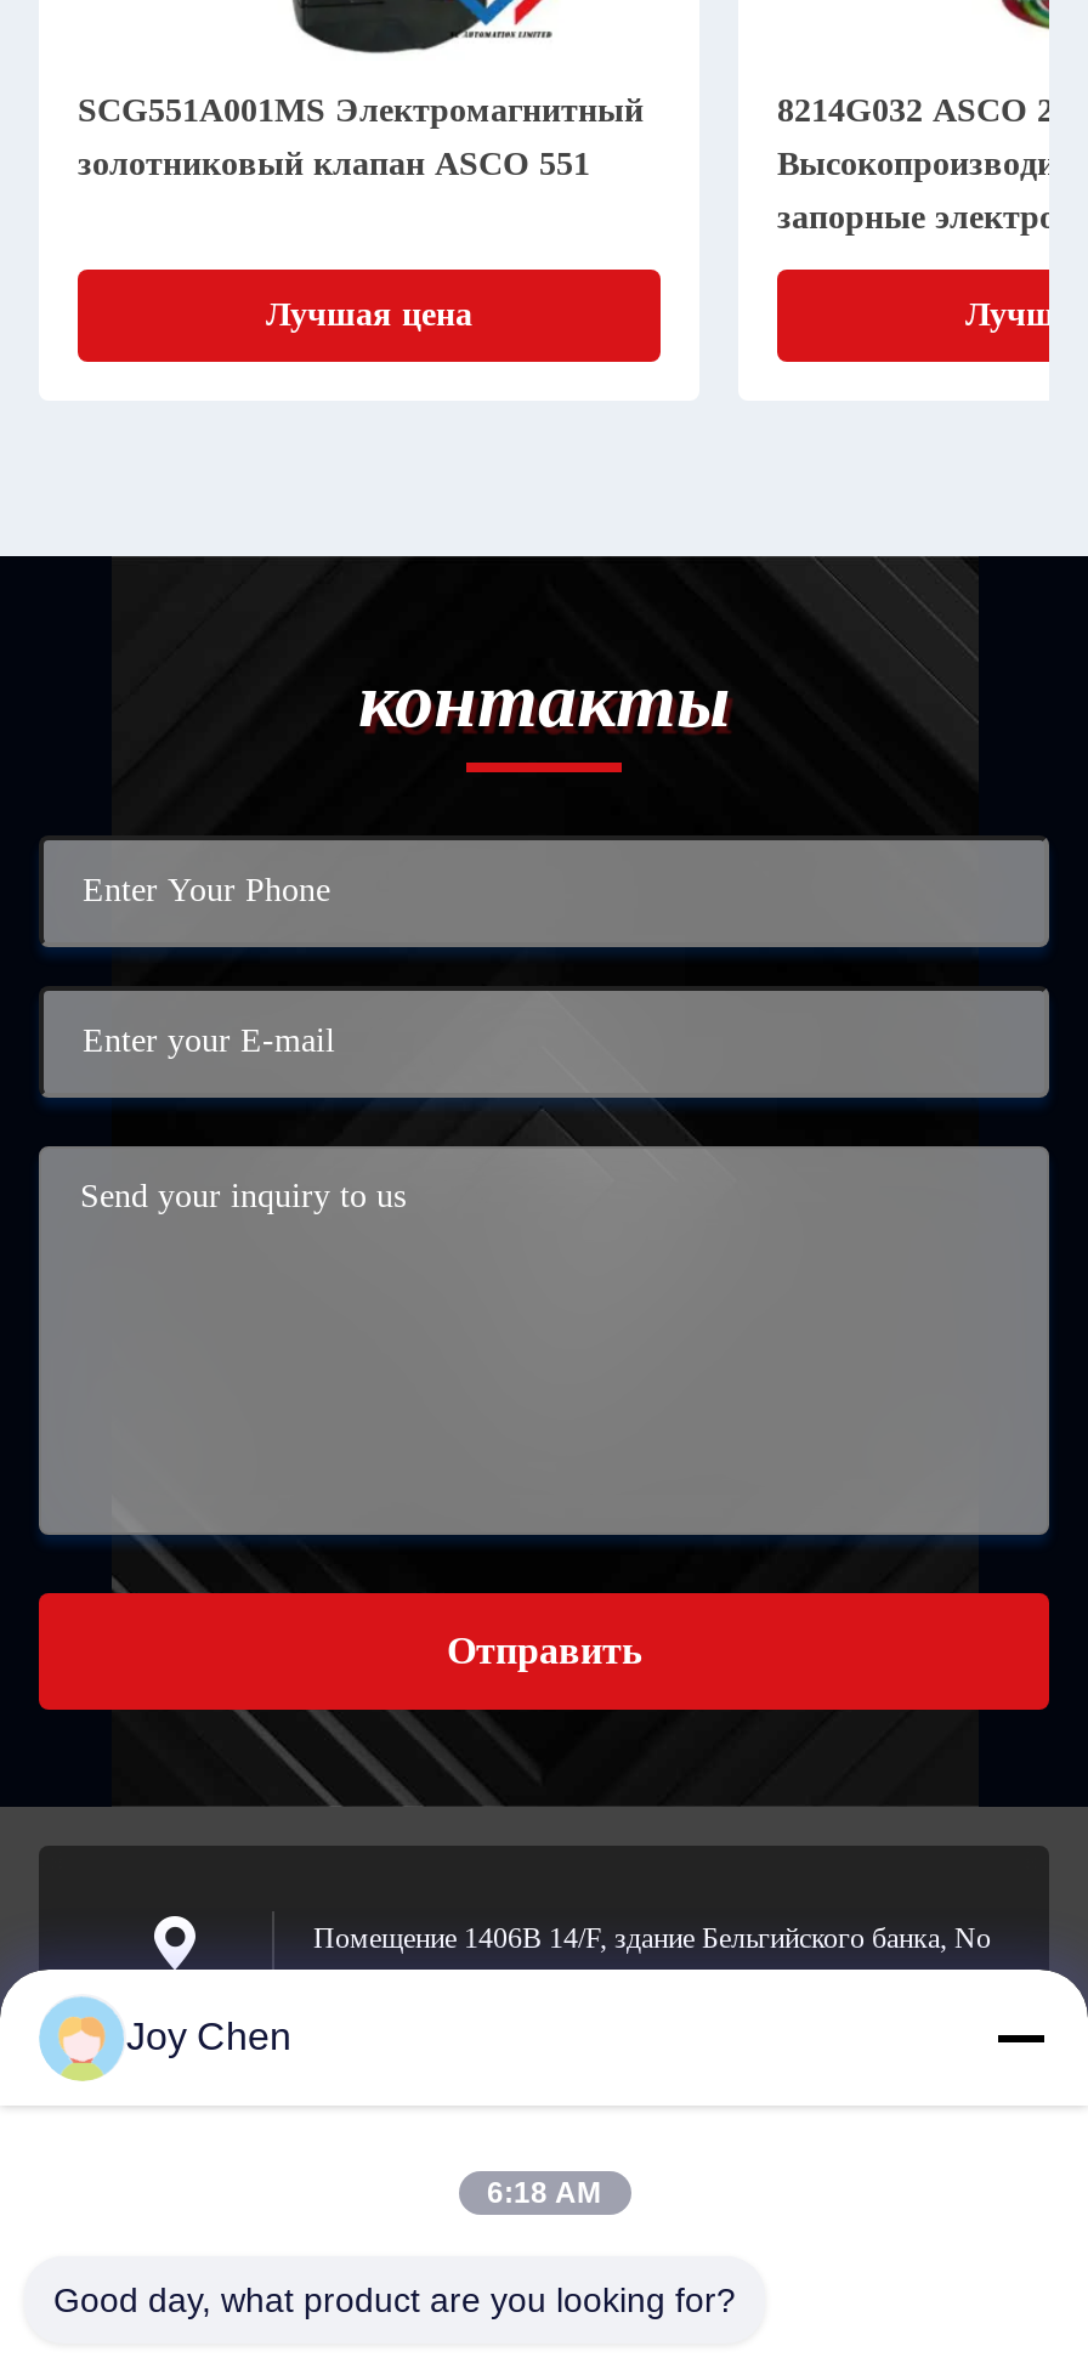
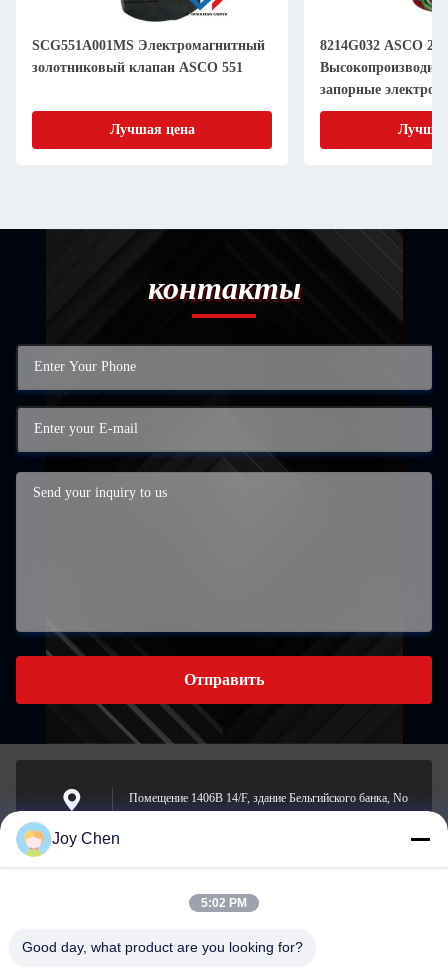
[487,2176,601,2210] 6:18 AM -> [201,896,247,910] 5:02 PM

